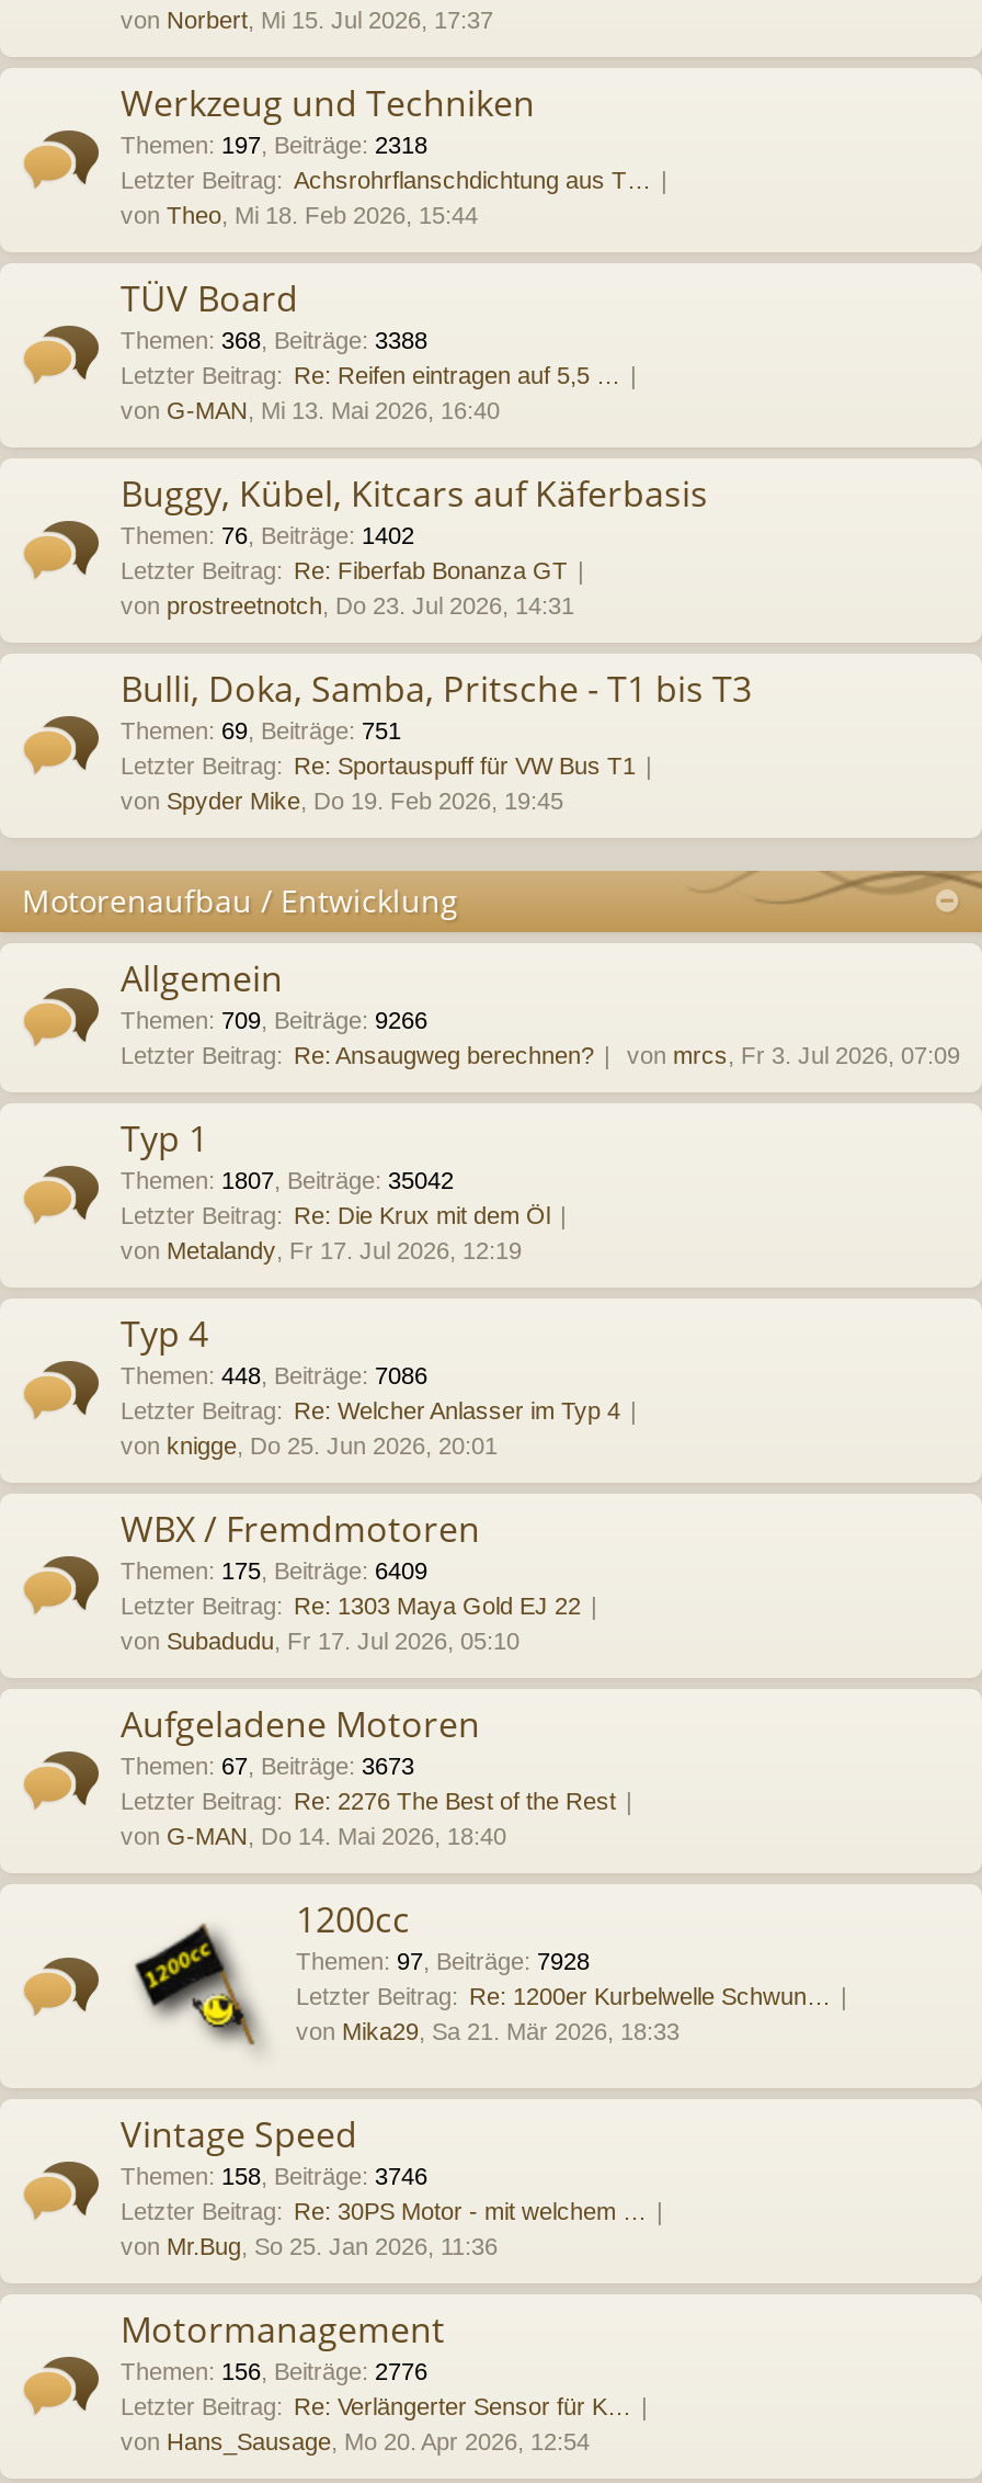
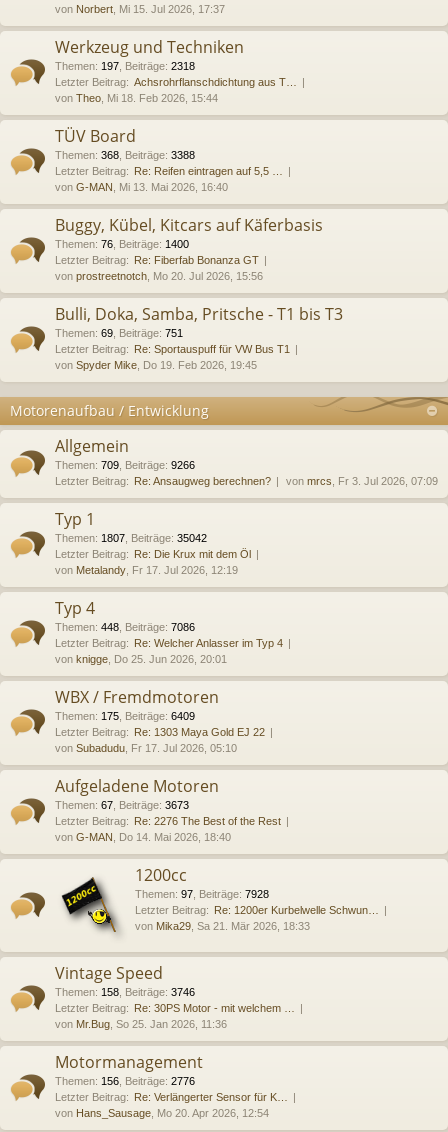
[121,522,414,548] Themen: 76, Beiträge: 1402 -> [55,238,189,250] Themen: 76, Beiträge: 1400
[121,592,574,619] von prostreetnotch, Do 23. Jul 2026, 14:31 -> [55,270,263,282] von prostreetnotch, Mo 20. Jul 2026, 15:56

